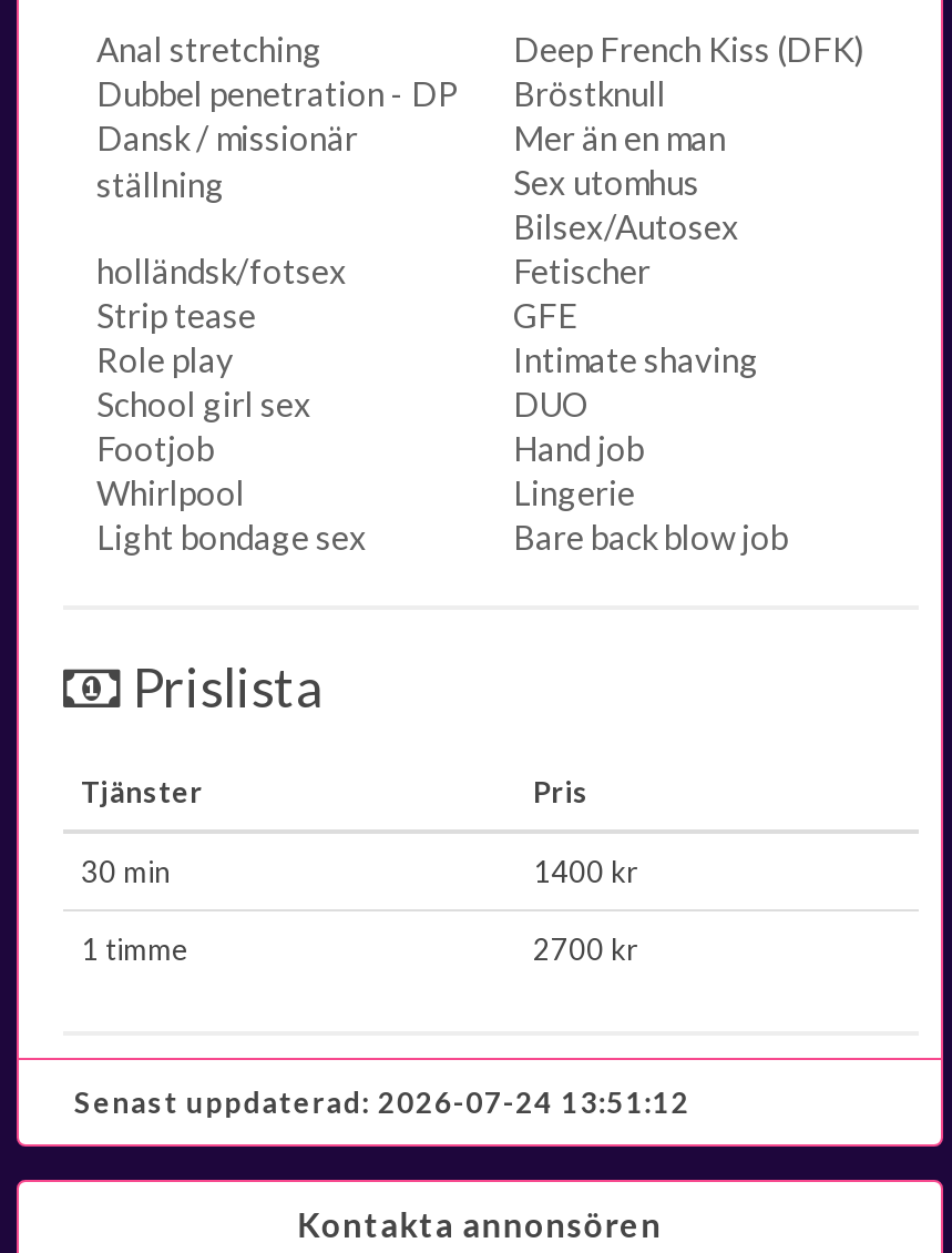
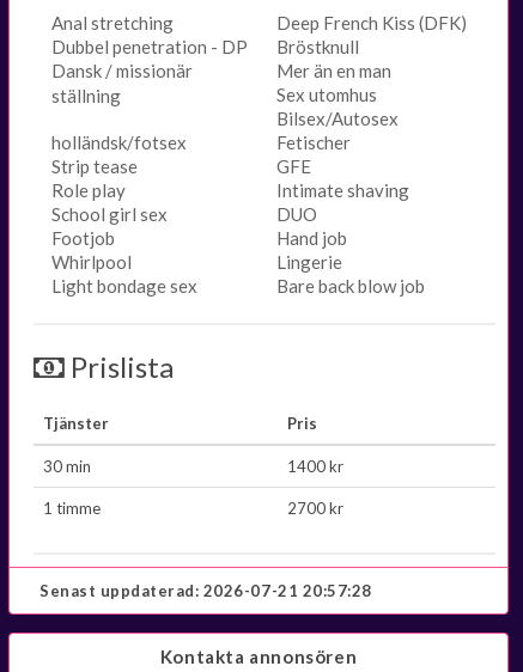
[74,1084,690,1120] Senast uppdaterad: 2026-07-24 13:51:12 -> [39,581,372,600] Senast uppdaterad: 2026-07-21 20:57:28

